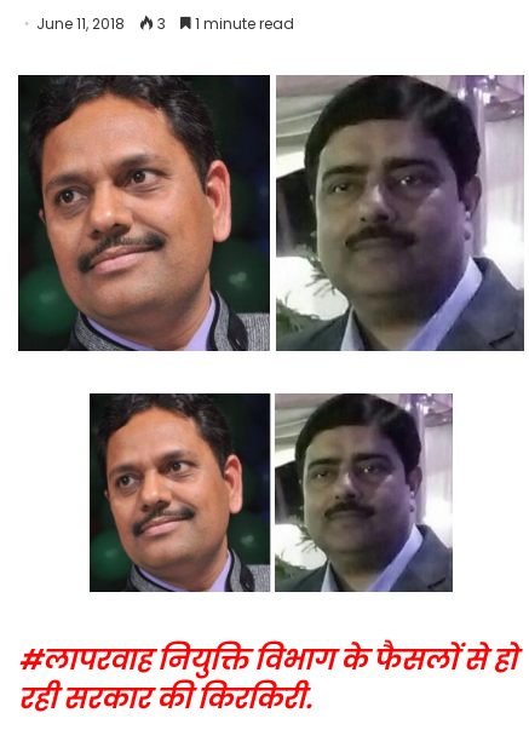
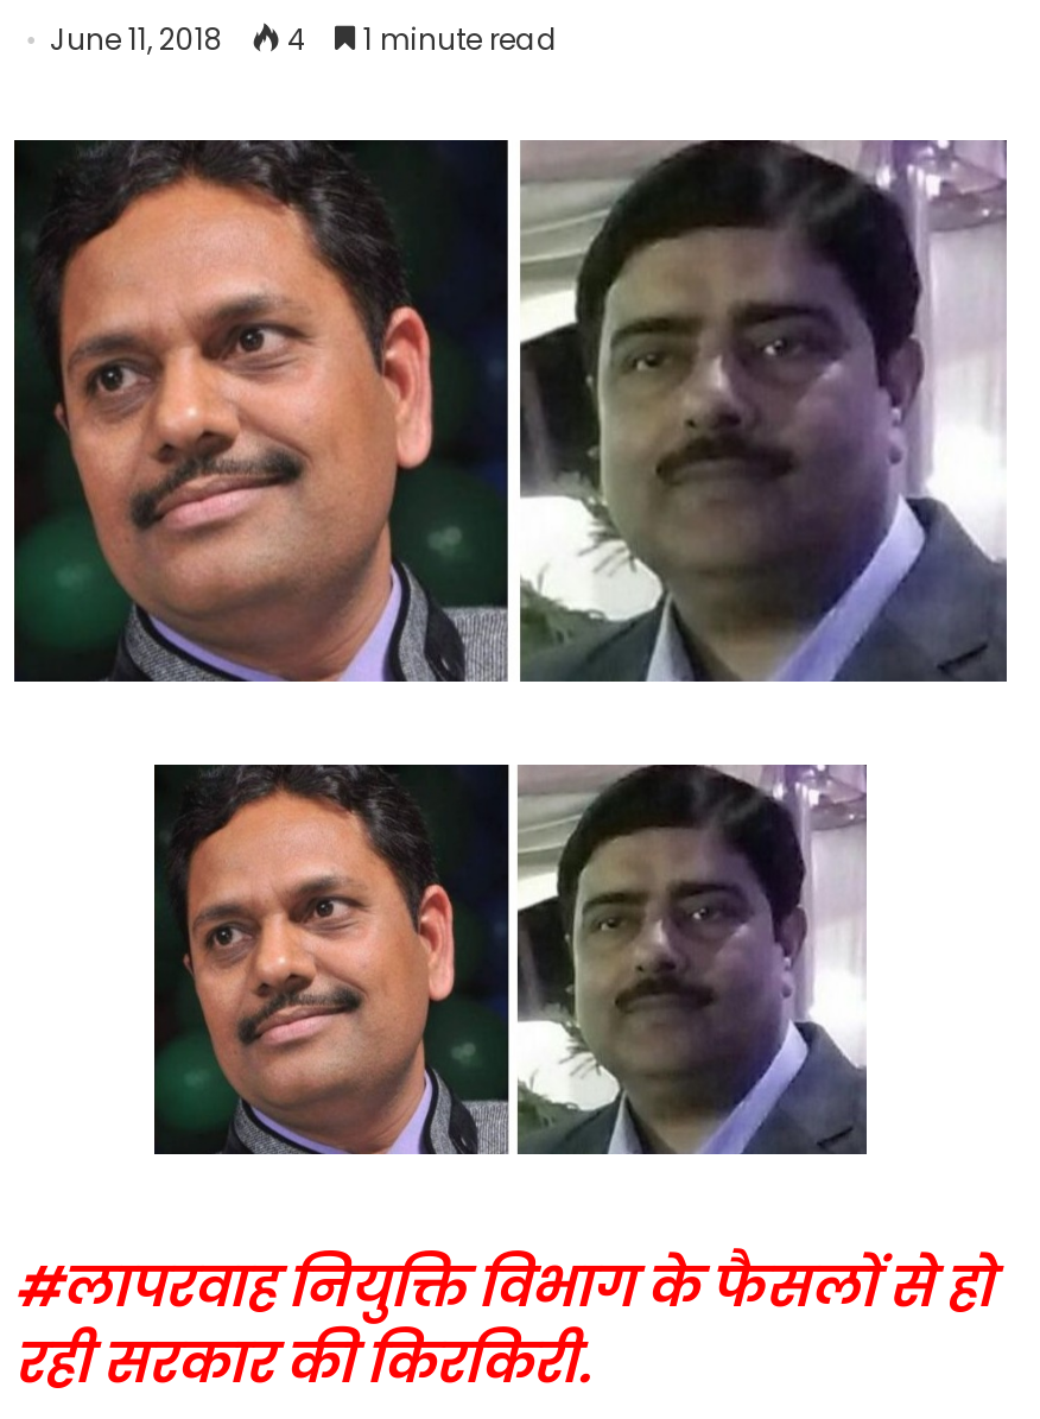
[154,13,166,34] 3 -> [280,19,306,59] 4

